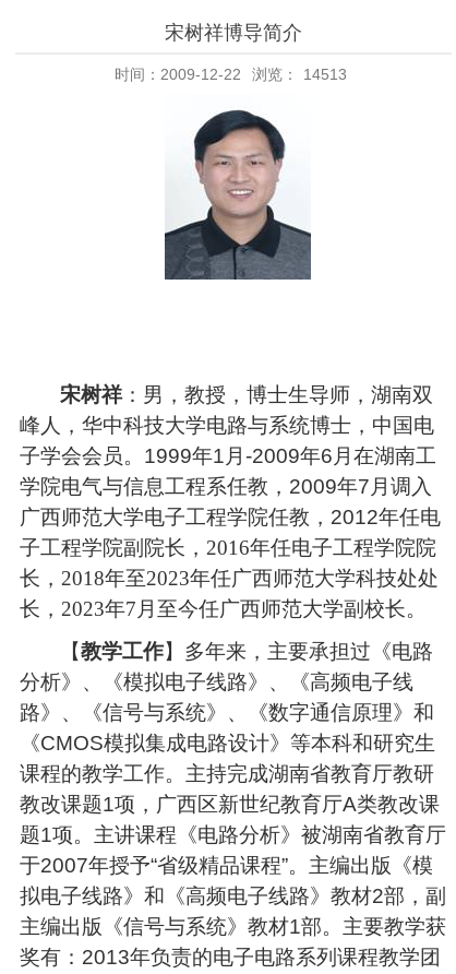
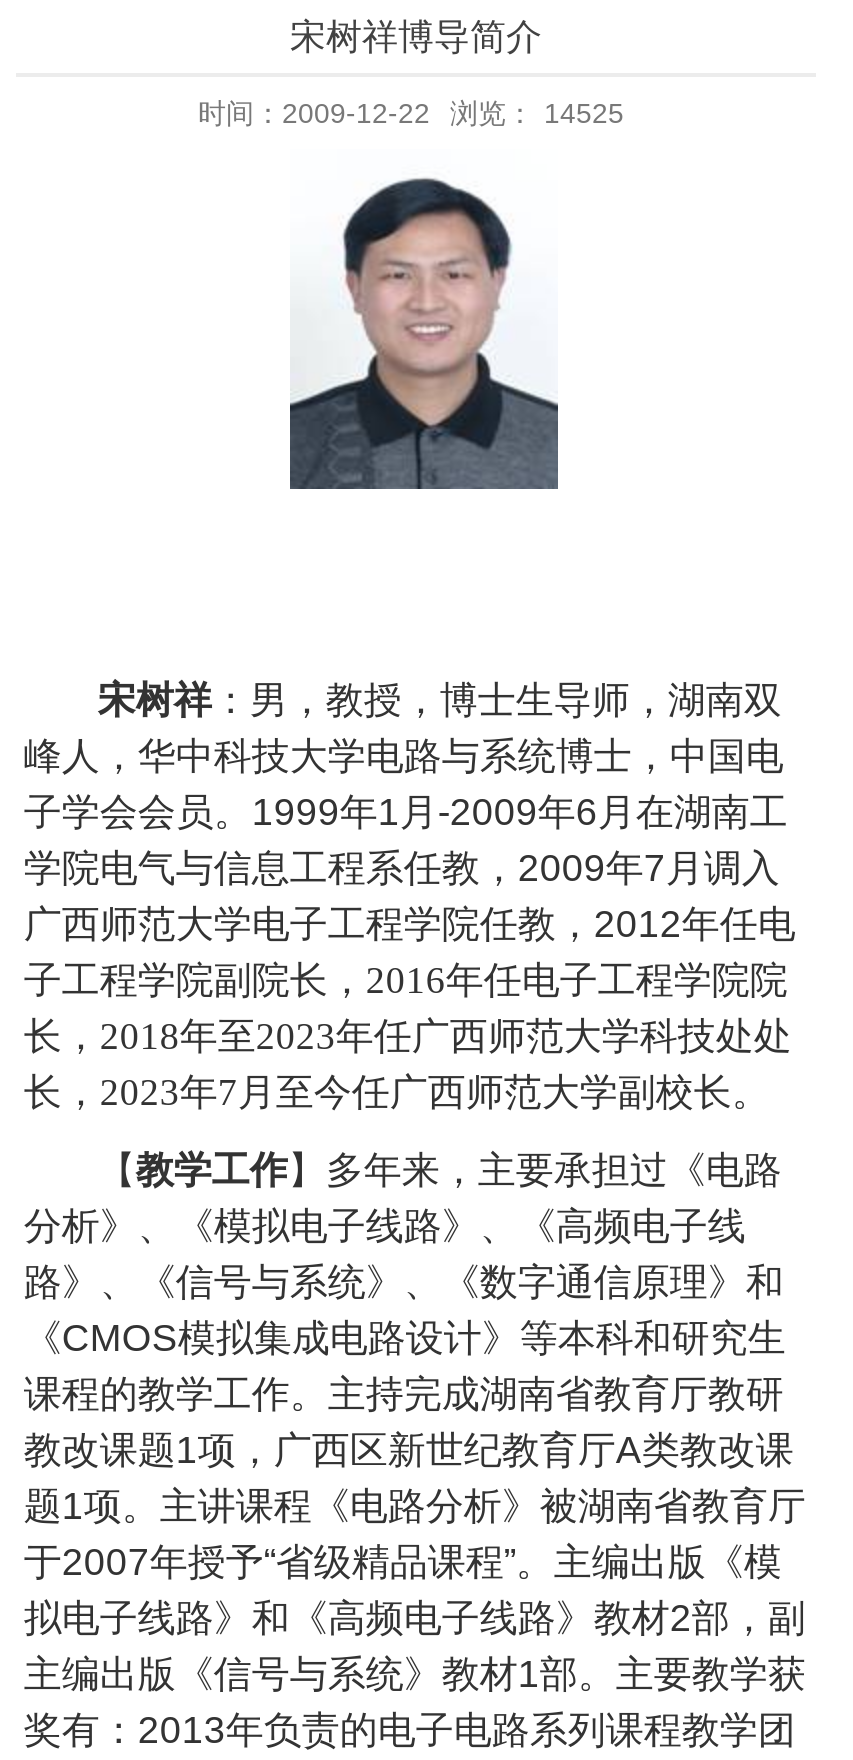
[115,66,347,83] 时间：2009-12-22 浏览： 14513 -> [198,97,624,129] 时间：2009-12-22 浏览： 14525

